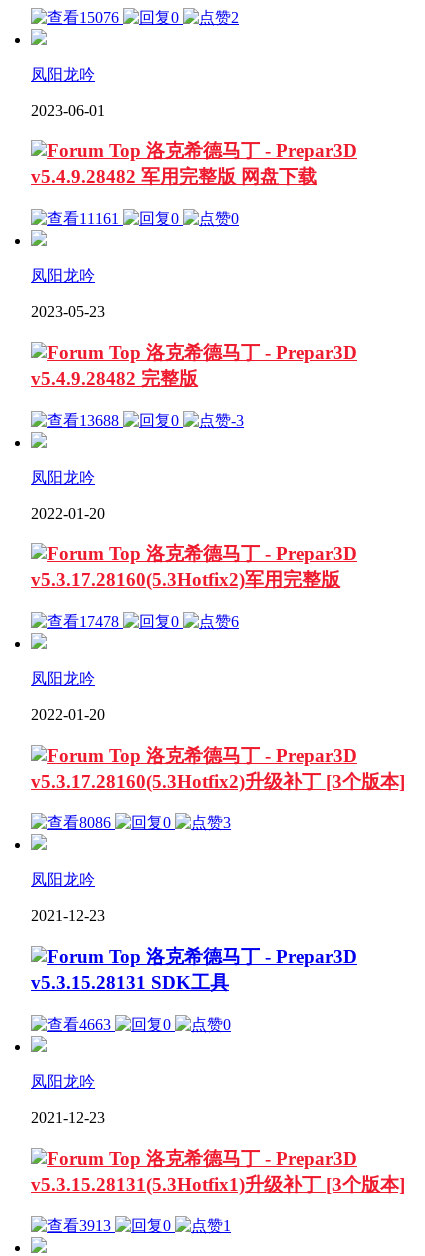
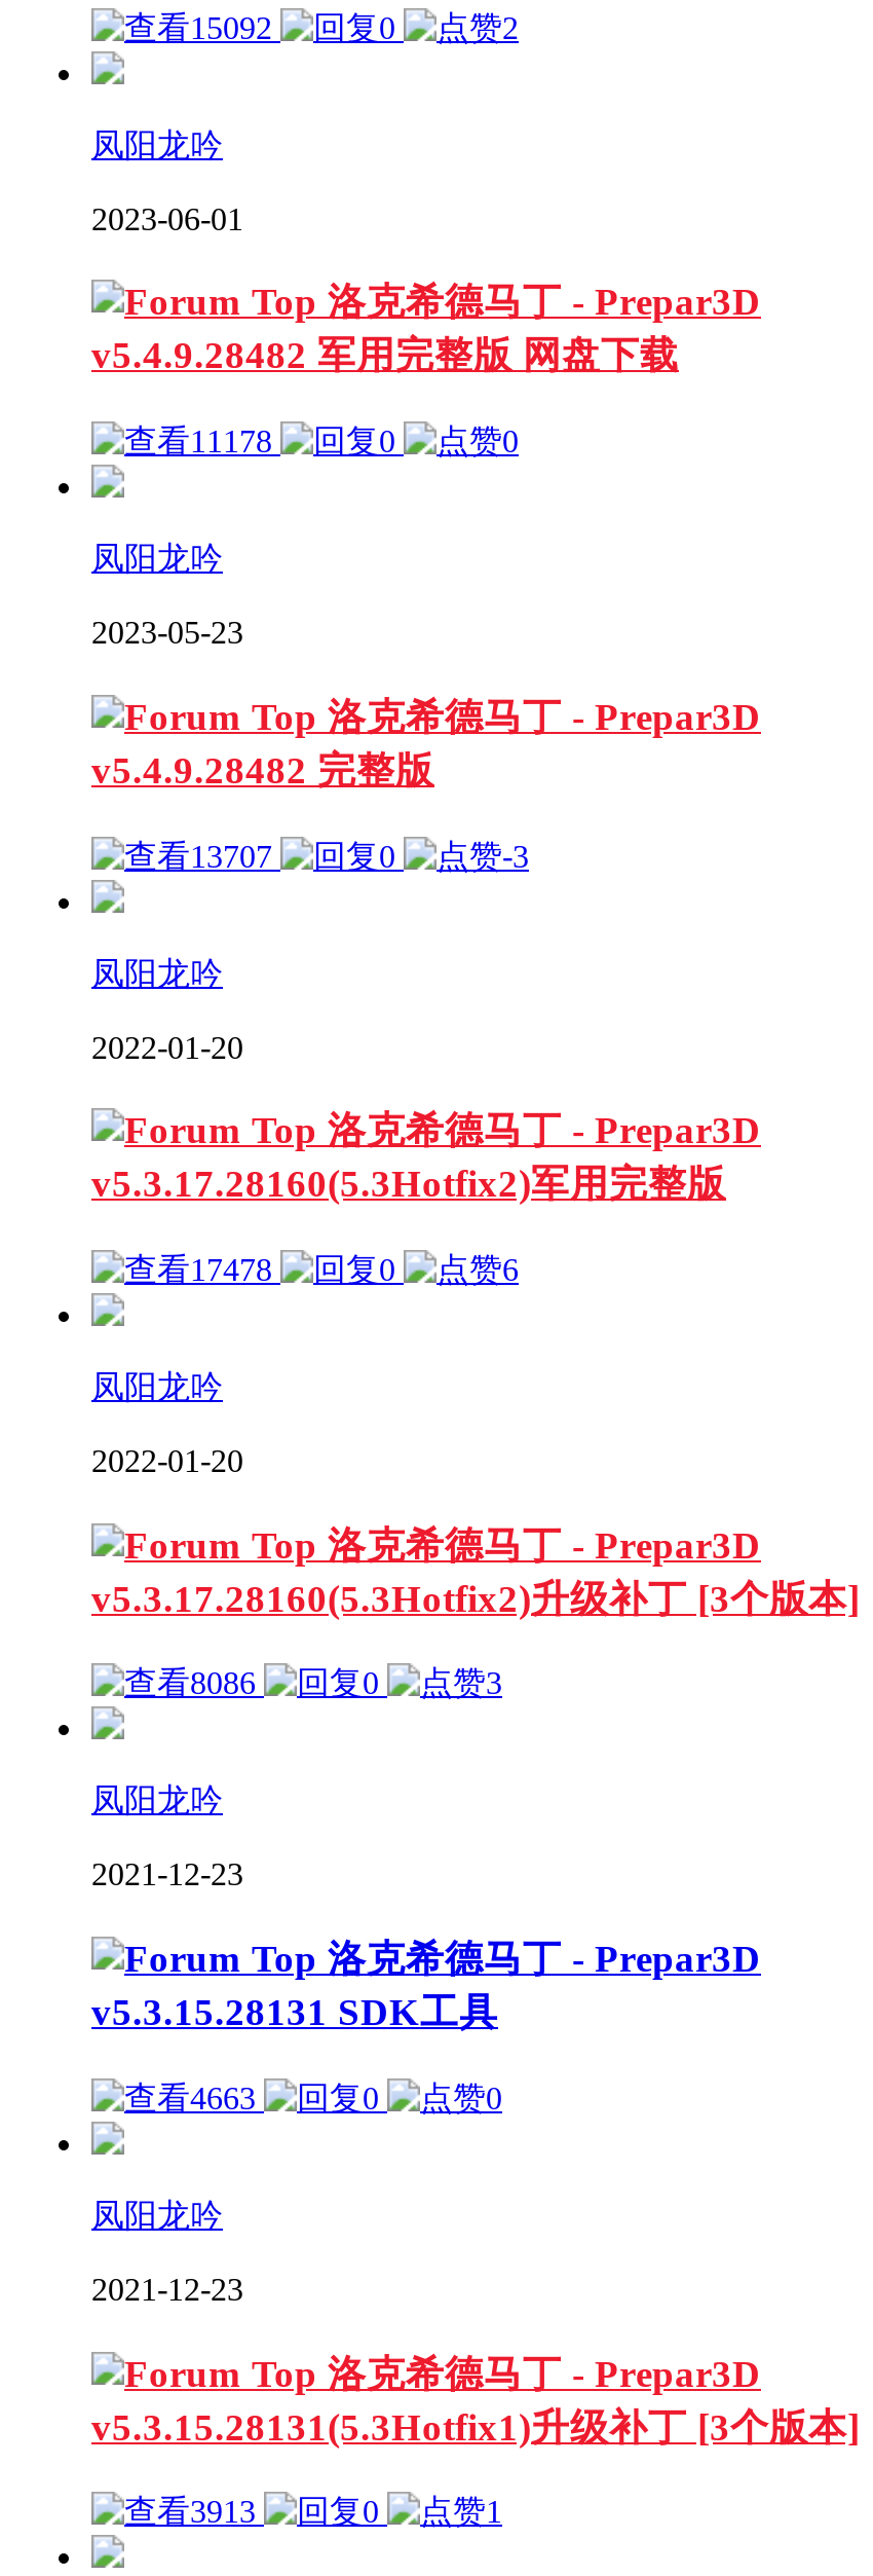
[79,9,119,26] 15076 -> [190,10,272,45] 15092
[79,210,119,227] 11161 -> [190,424,272,459] 11178
[79,412,119,429] 13688 -> [190,838,272,873] 13707

